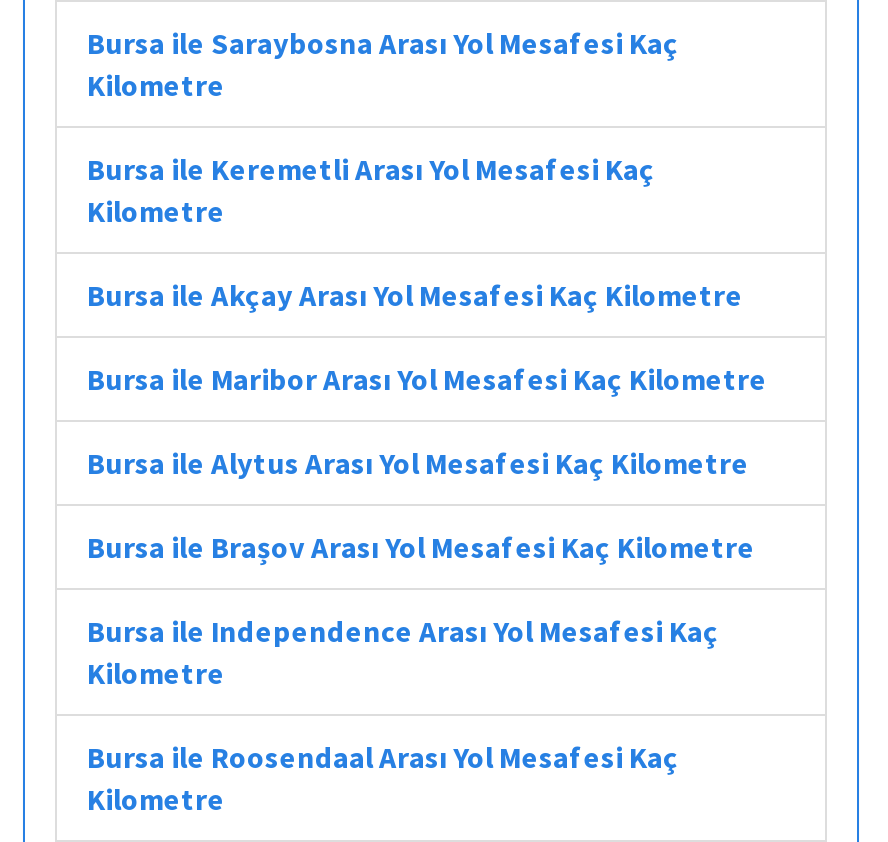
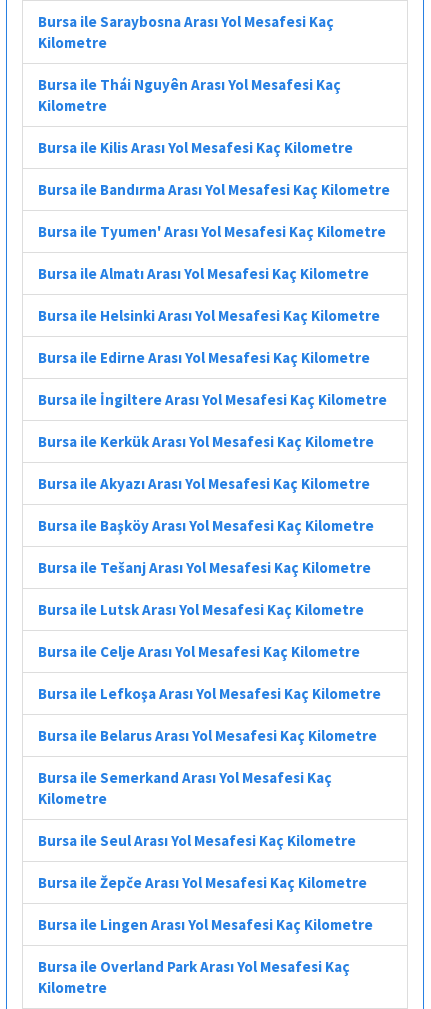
[87,149,655,187] Bursa ile Keremetli Arası Yol Mesafesi Kaç -> [38,75,341,94] Bursa ile Thái Nguyên Arası Yol Mesafesi Kaç
[87,275,767,649] Bursa ile Akçay Arası Yol Mesafesi Kaç Kilometre | Bursa ile Maribor Arası Yol Mesafesi Kaç Kilometre | Bursa ile Alytus Arası Yol Mesafesi Kaç Kilometre | Bursa ile Brașov Arası Yol Mesafesi Kaç Kilometre | Bursa ile Independence Arası Yol Mesafesi Kaç -> [38,138,390,787] Bursa ile Kilis Arası Yol Mesafesi Kaç Kilometre | Bursa ile Bandırma Arası Yol Mesafesi Kaç Kilometre | Bursa ile Tyumen' Arası Yol Mesafesi Kaç Kilometre | Bursa ile Almatı Arası Yol Mesafesi Kaç Kilometre | Bursa ile Helsinki Arası Yol Mesafesi Kaç Kilometre | Bursa ile Edirne Arası Yol Mesafesi Kaç Kilometre | Bursa ile İngiltere Arası Yol Mesafesi Kaç Kilometre | Bursa ile Kerkük Arası Yol Mesafesi Kaç Kilometre | Bursa ile Akyazı Arası Yol Mesafesi Kaç Kilometre | Bursa ile Başköy Arası Yol Mesafesi Kaç Kilometre | Bursa ile Tešanj Arası Yol Mesafesi Kaç Kilometre | Bursa ile Lutsk Arası Yol Mesafesi Kaç Kilometre | Bursa ile Celje Arası Yol Mesafesi Kaç Kilometre | Bursa ile Lefkoşa Arası Yol Mesafesi Kaç Kilometre | Bursa ile Belarus Arası Yol Mesafesi Kaç Kilometre | Bursa ile Semerkand Arası Yol Mesafesi Kaç
[87,737,679,775] Bursa ile Roosendaal Arası Yol Mesafesi Kaç -> [38,831,373,976] Bursa ile Seul Arası Yol Mesafesi Kaç Kilometre | Bursa ile Žepče Arası Yol Mesafesi Kaç Kilometre | Bursa ile Lingen Arası Yol Mesafesi Kaç Kilometre | Bursa ile Overland Park Arası Yol Mesafesi Kaç

